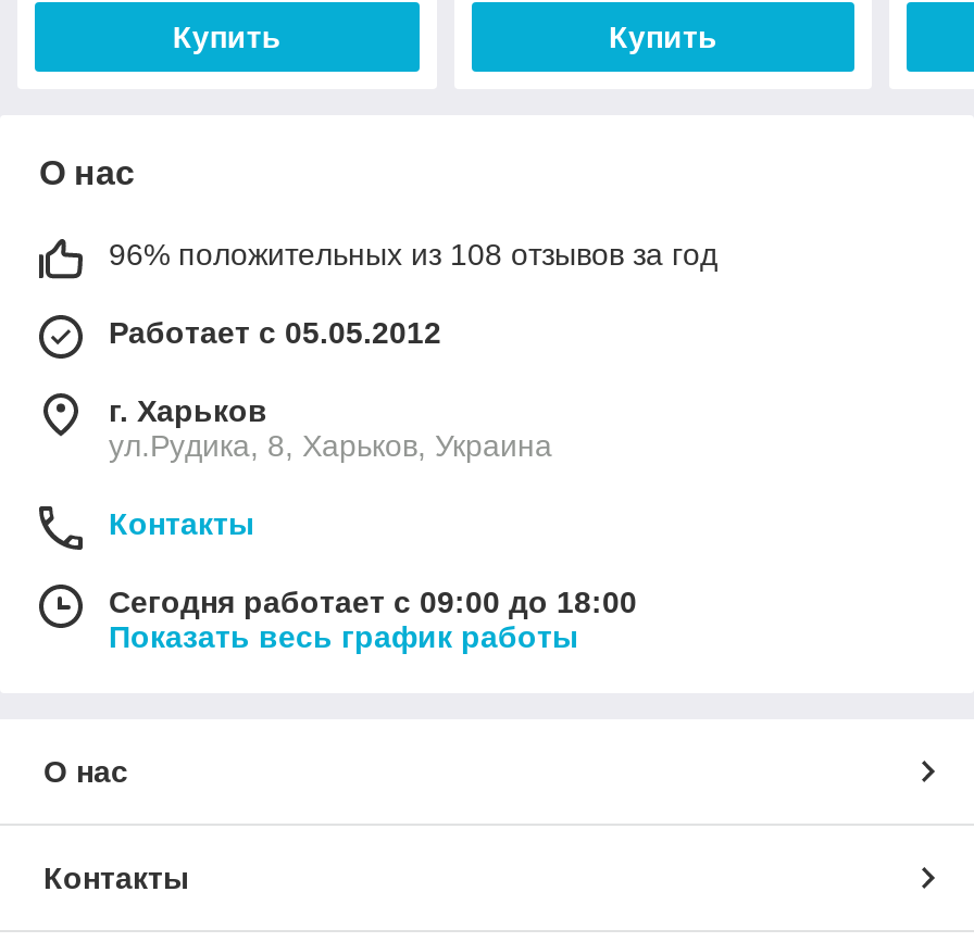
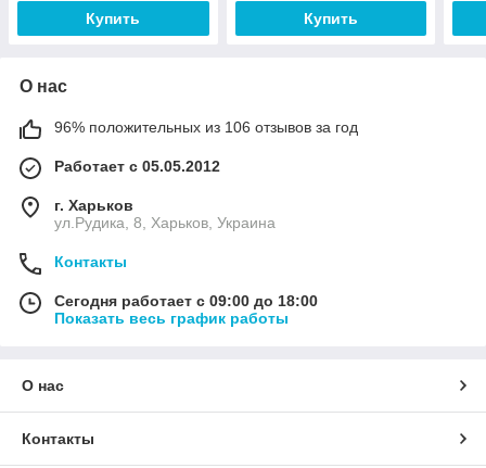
[109,237,717,272] 96% положительных из 108 отзывов за год -> [54,119,358,136] 96% положительных из 106 отзывов за год

